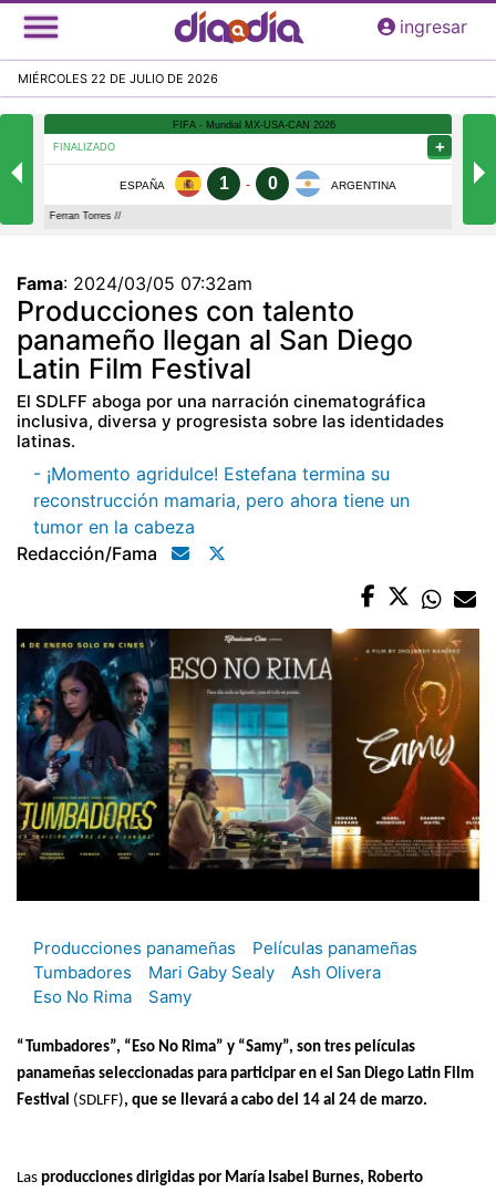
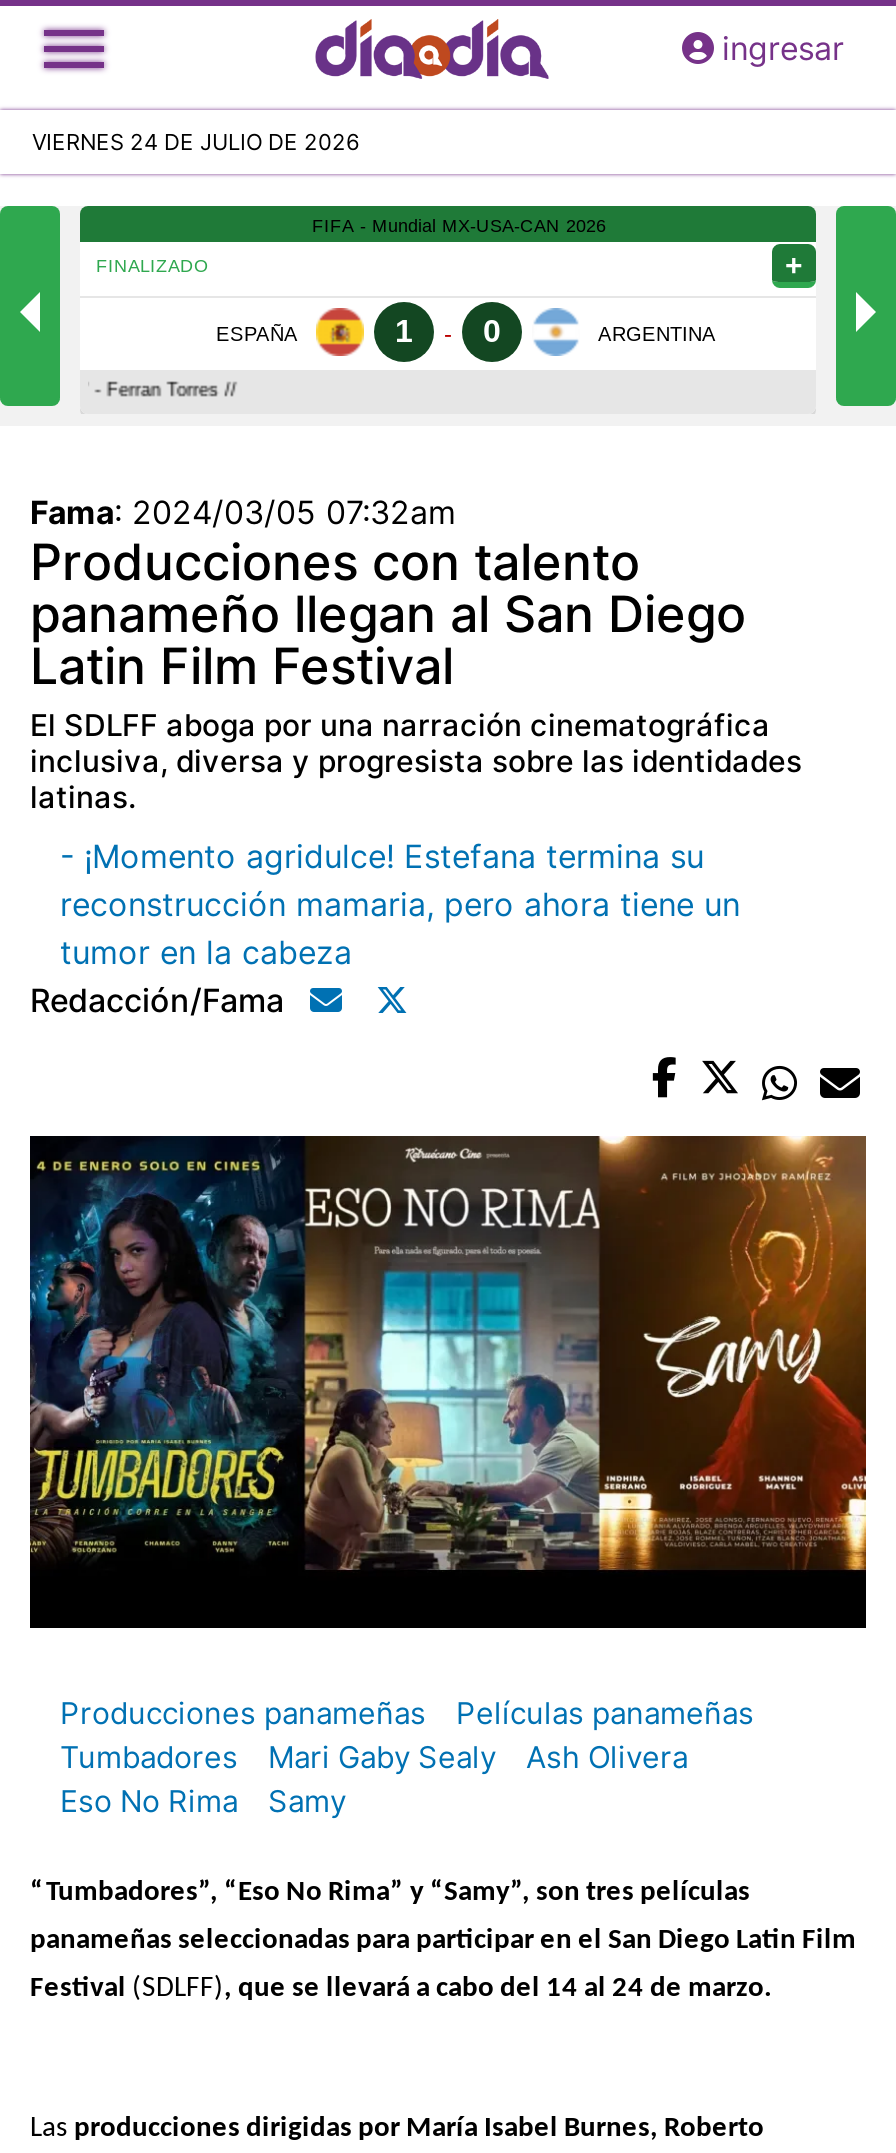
[18,71,218,87] MIÉRCOLES 22 DE JULIO DE 2026 -> [32,129,360,157] VIERNES 24 DE JULIO DE 2026

